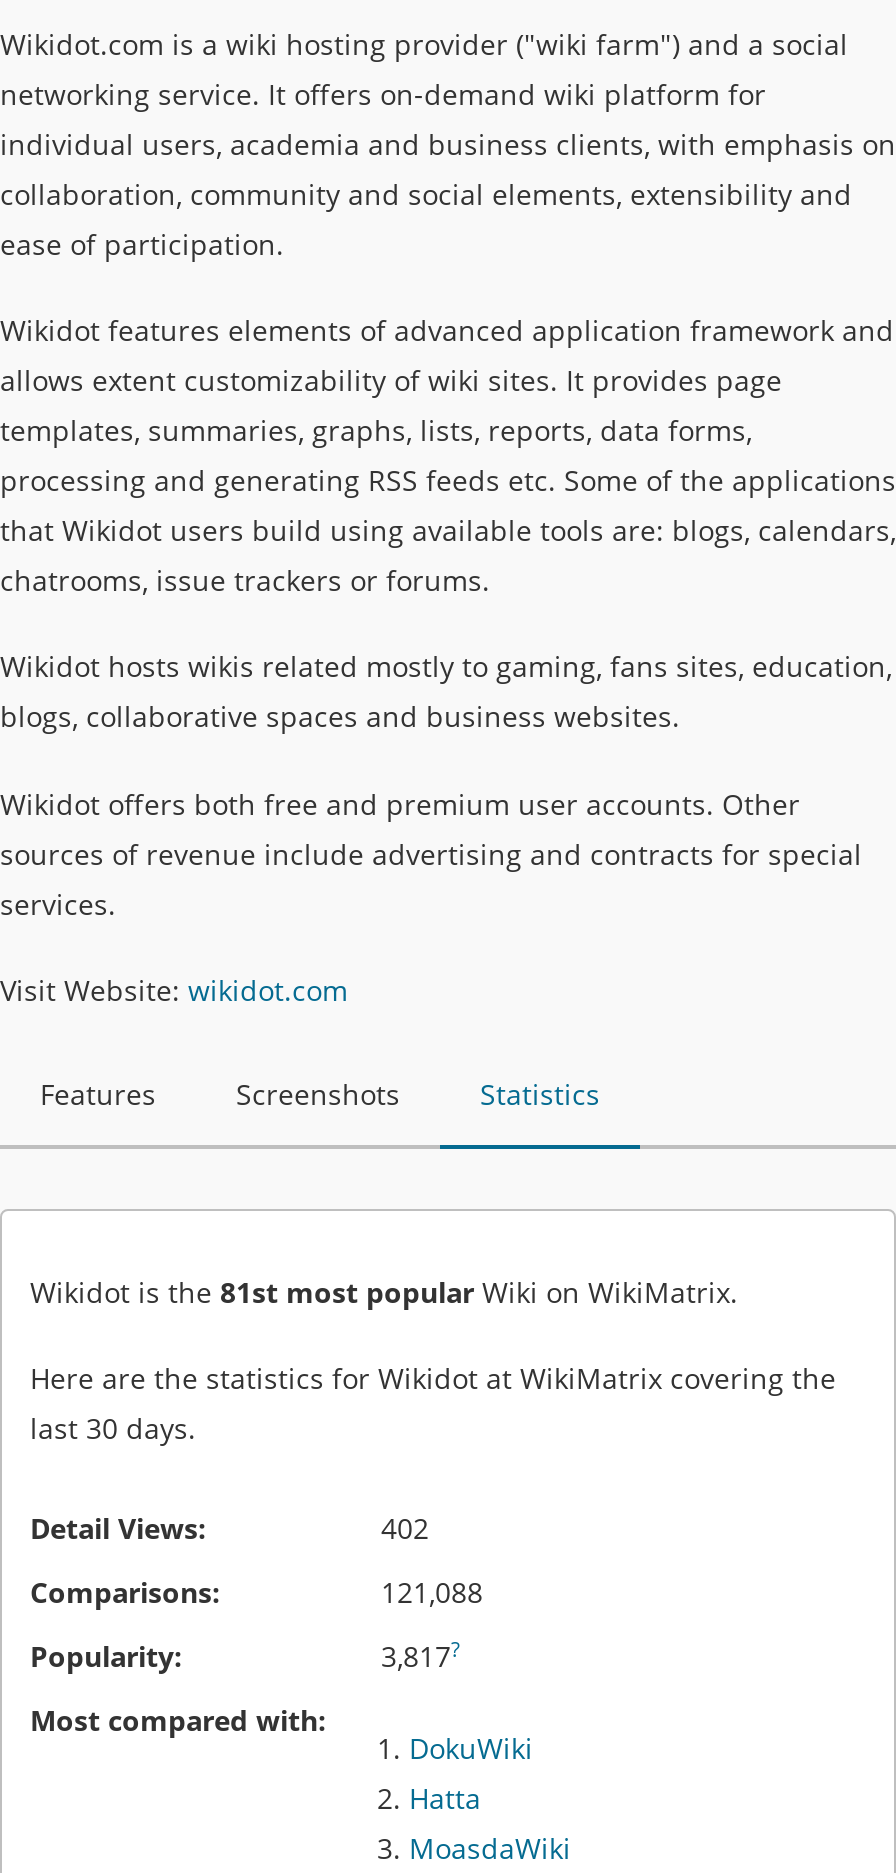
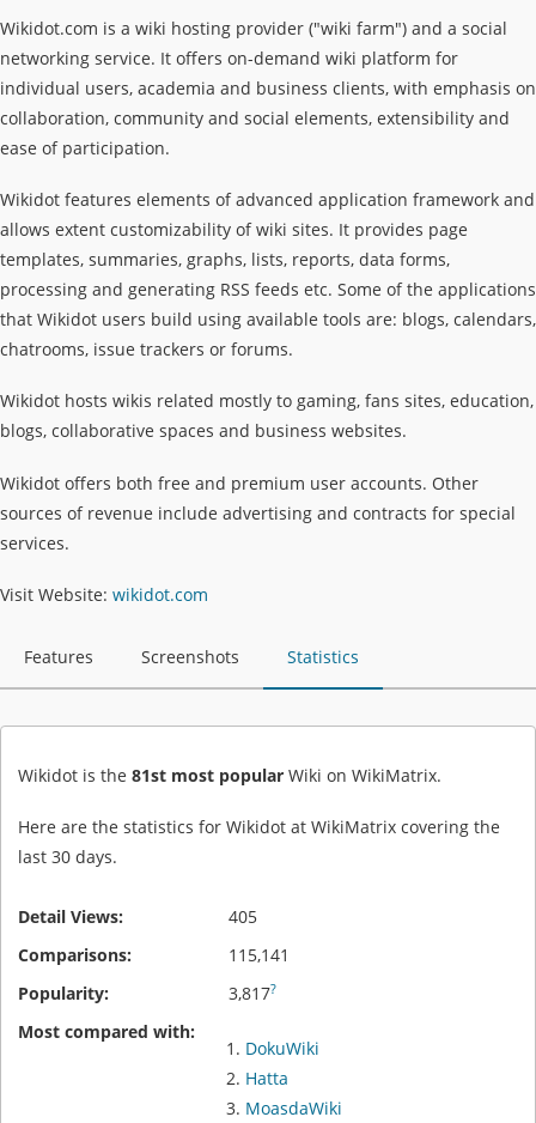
[381,1509,429,1547] 402 -> [228,905,257,928] 405
[381,1573,483,1611] 121,088 -> [228,944,289,966] 115,141

